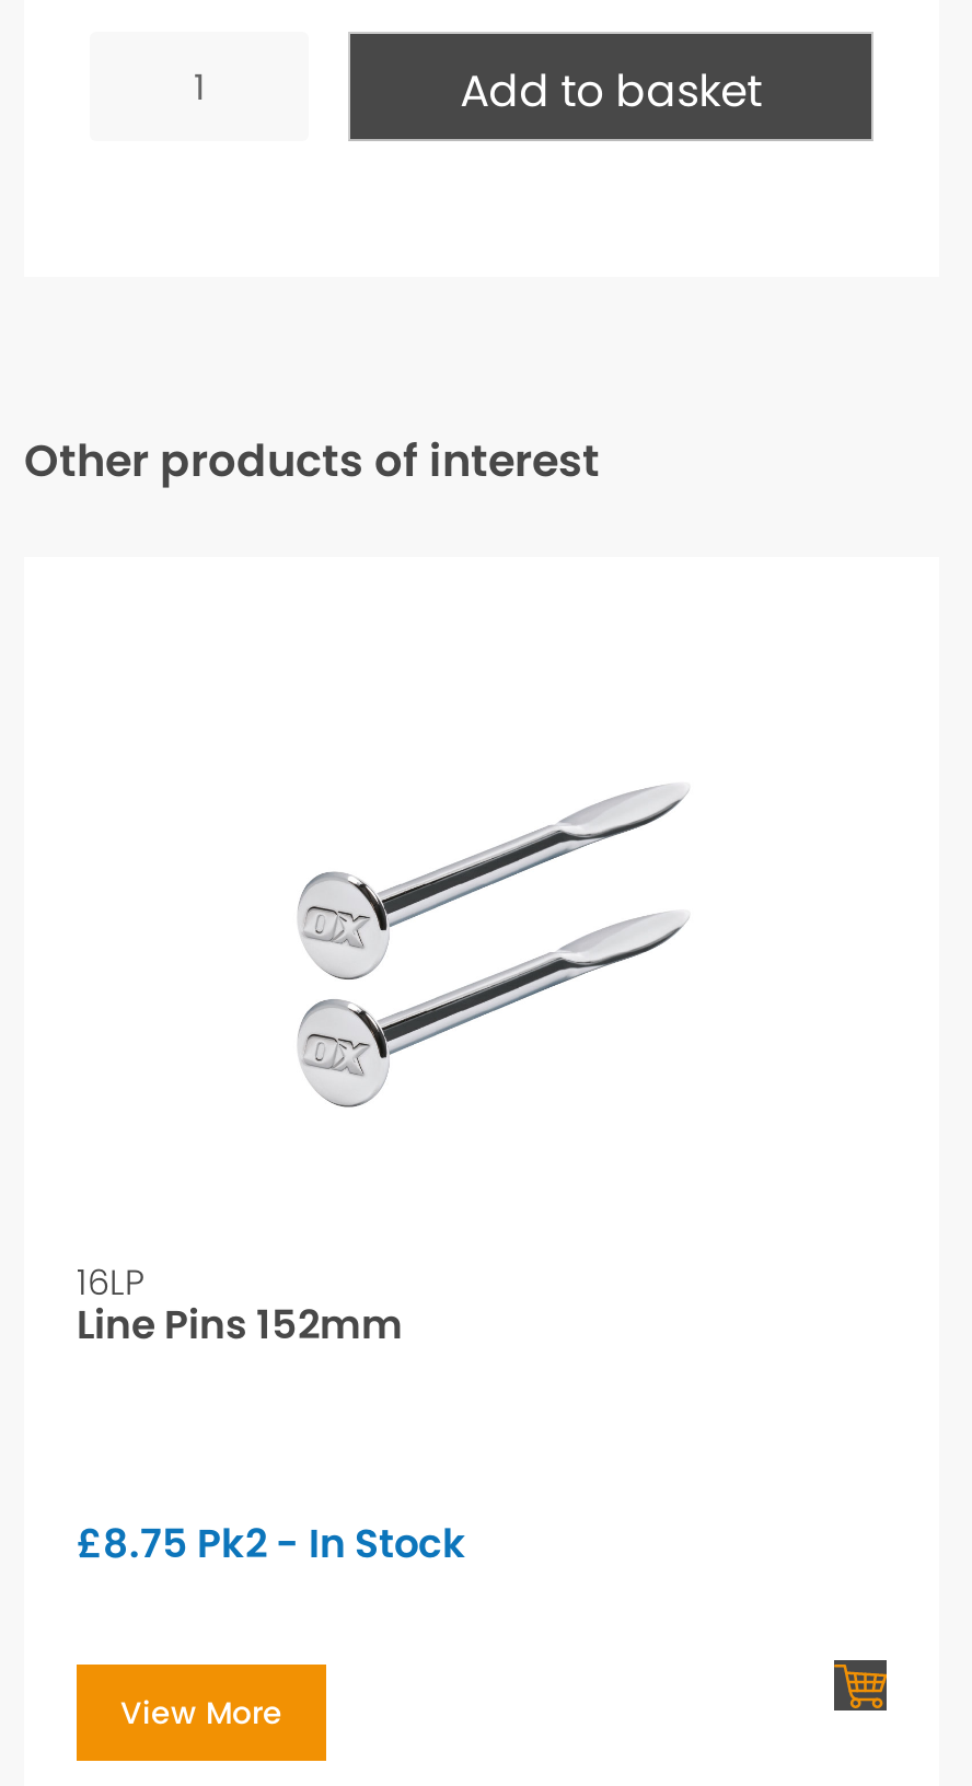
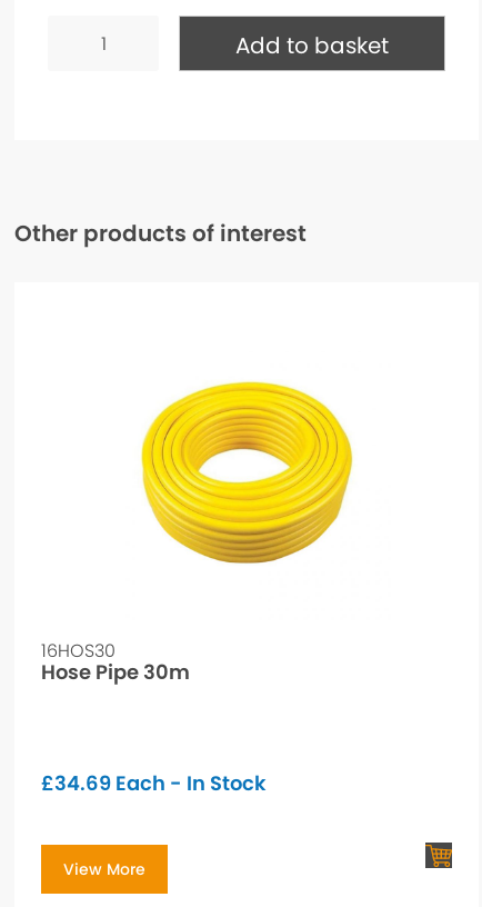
[274,752,692,1111] [image] -> [140,380,353,565] [image]
[77,1258,403,1352] 16LP | Line Pins 152mm -> [41,638,190,686] 16HOS30 | Hose Pipe 30m
[77,1516,466,1571] £8.75 Pk2 - In Stock -> [41,770,267,797] £34.69 Each - In Stock

